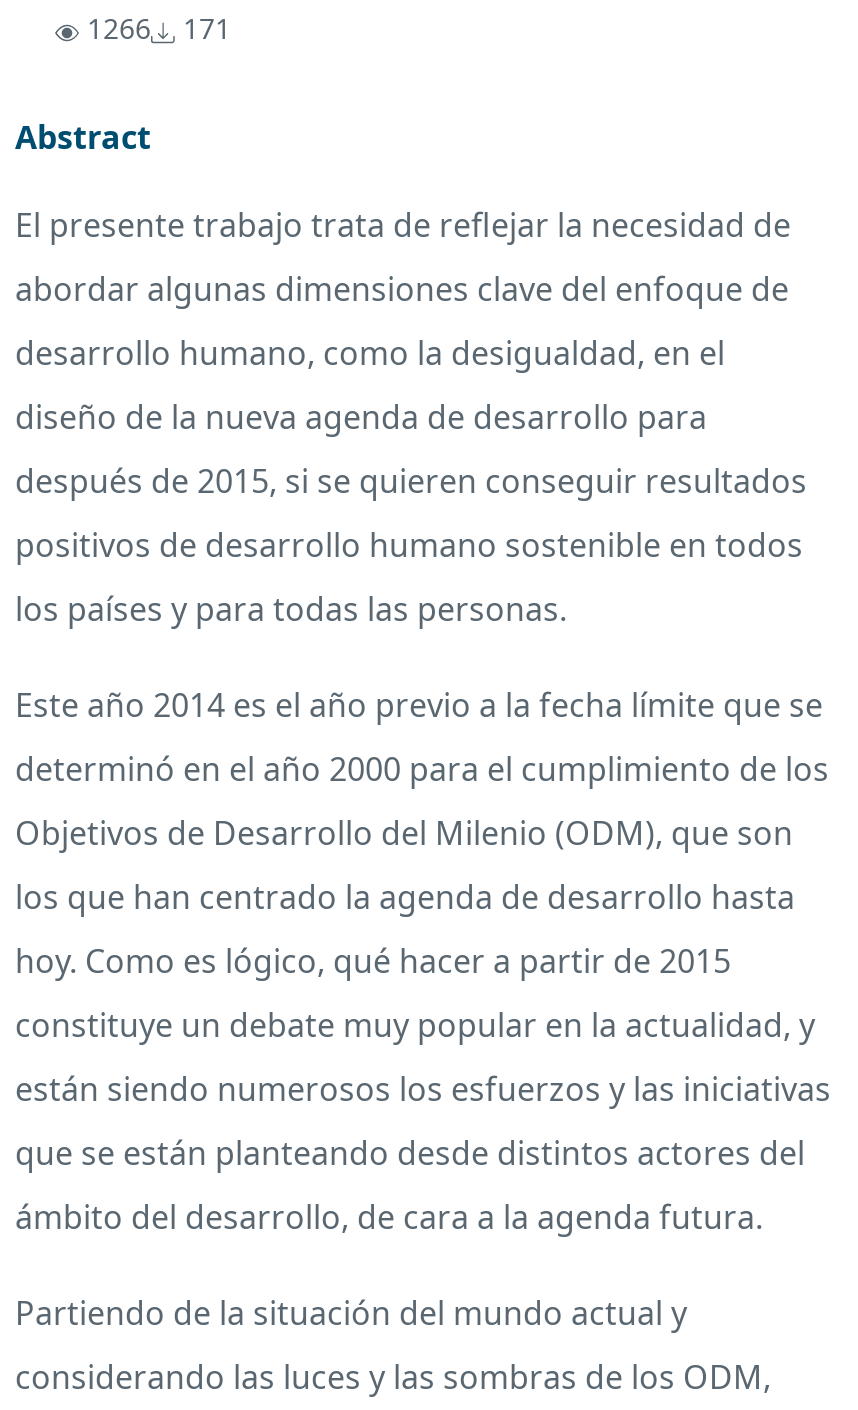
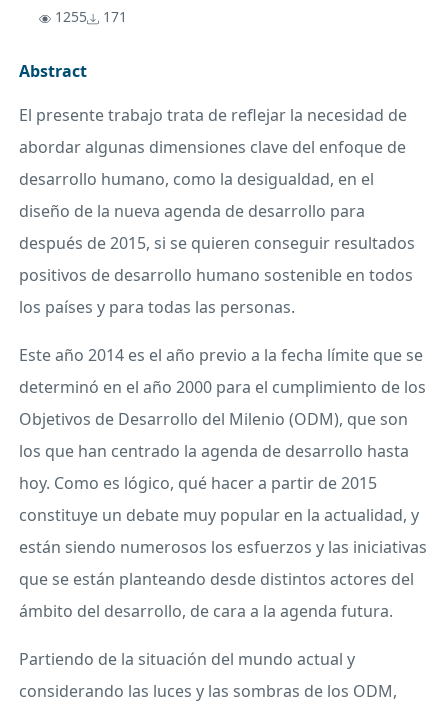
[79,10,231,48] 1266 171 -> [51,7,127,26] 1255 171

